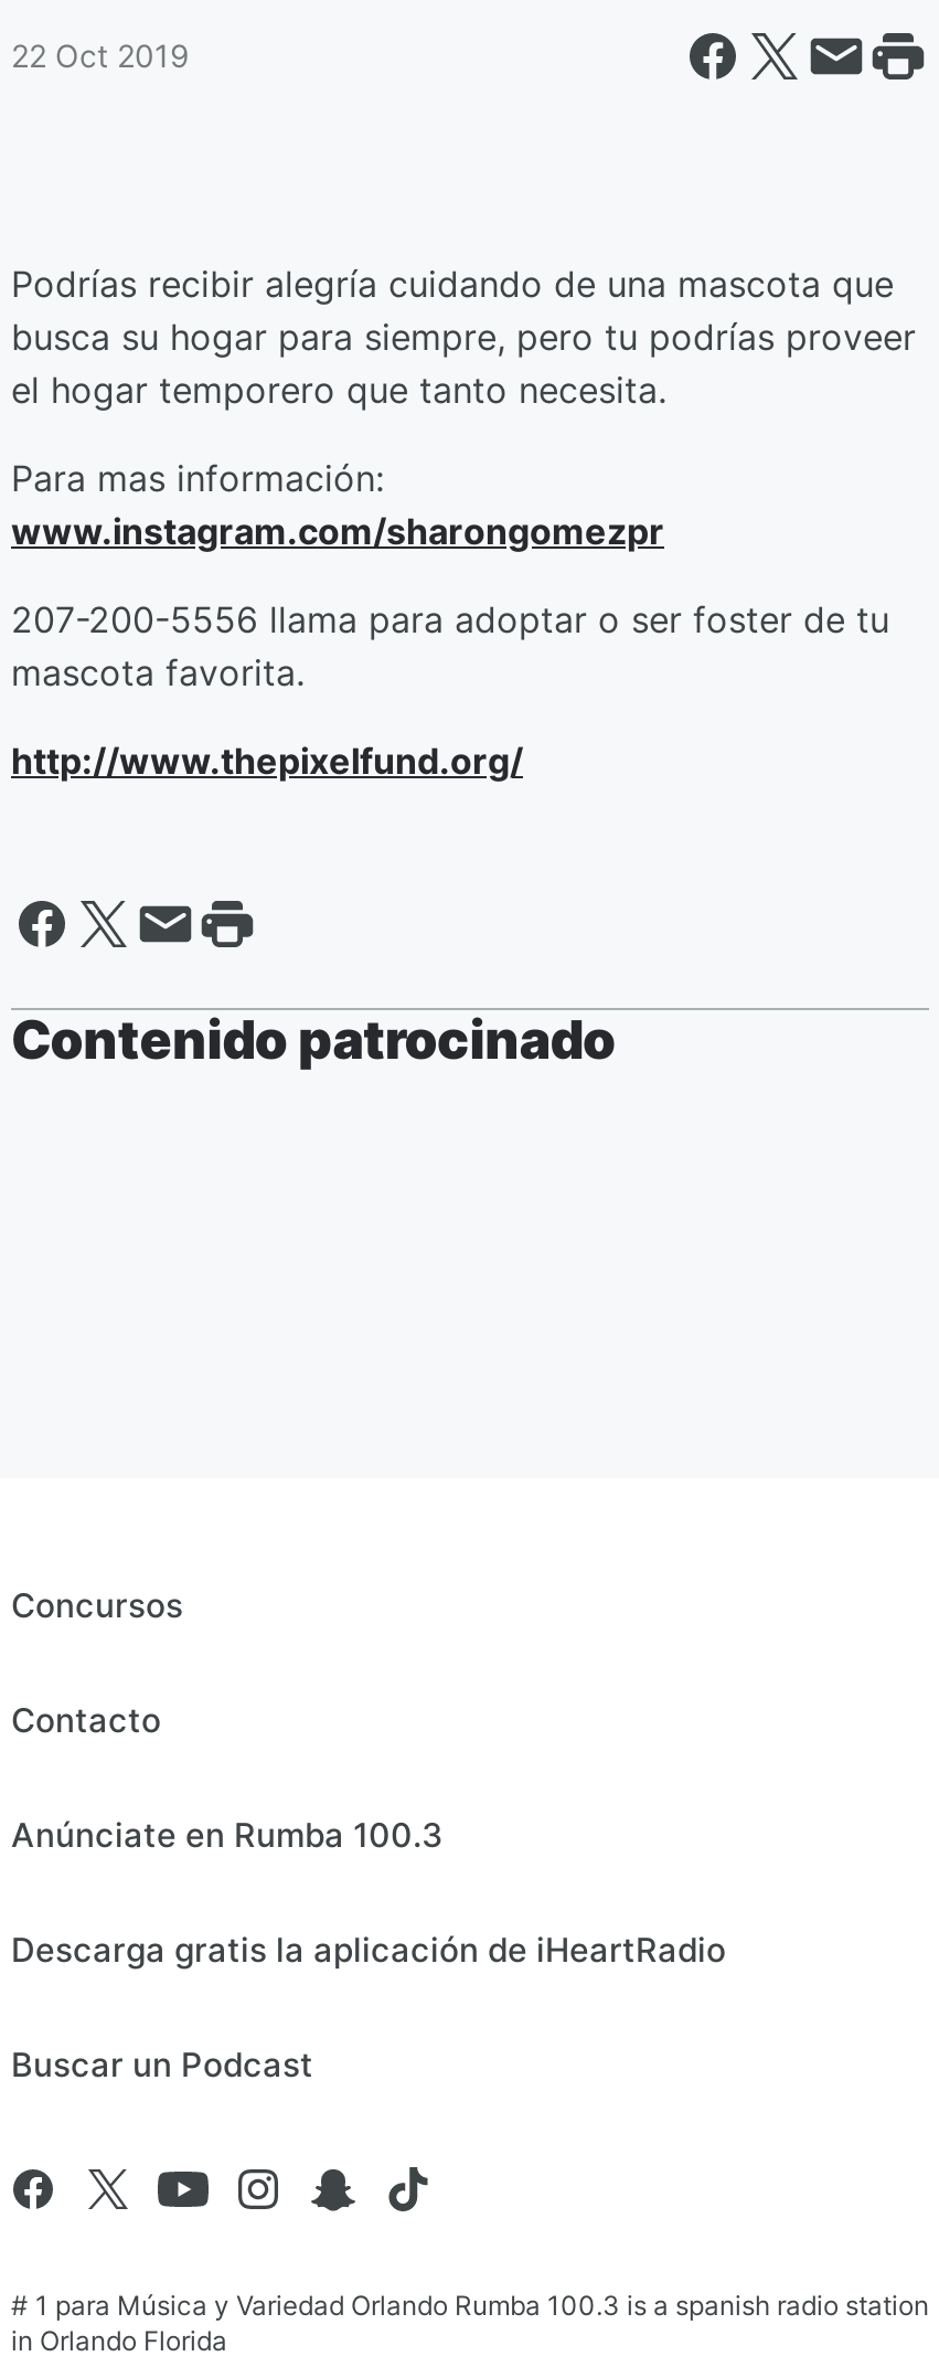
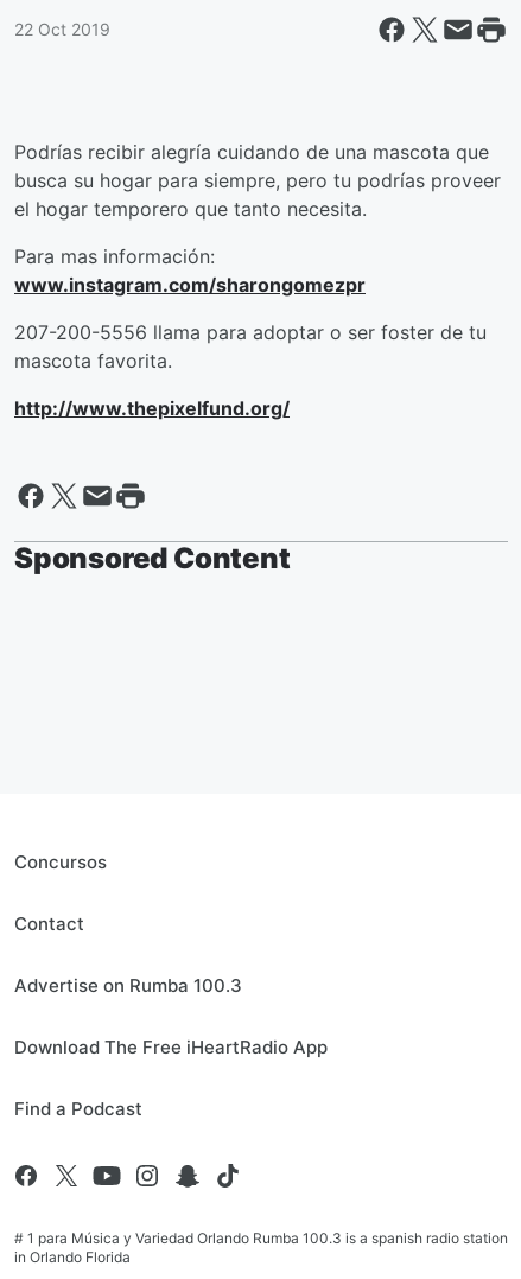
[11,1008,615,1072] Contenido patrocinado -> [14,541,290,575] Sponsored Content
[11,1699,161,1741] Contacto -> [14,912,84,935] Contact
[11,1814,444,1856] Anúnciate en Rumba 100.3 -> [14,974,242,997] Advertise on Rumba 100.3
[11,1929,726,1971] Descarga gratis la aplicación de iHeartRadio -> [14,1036,328,1058] Download The Free iHeartRadio App
[11,2044,313,2085] Buscar un Podcast -> [14,1097,142,1120] Find a Podcast

